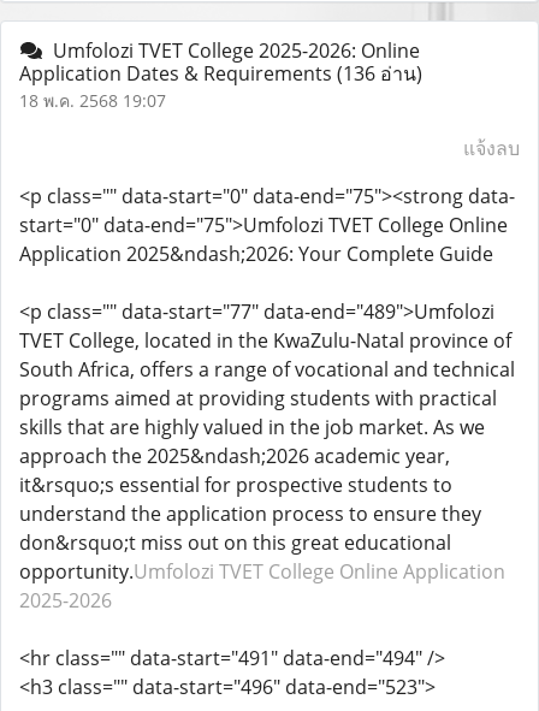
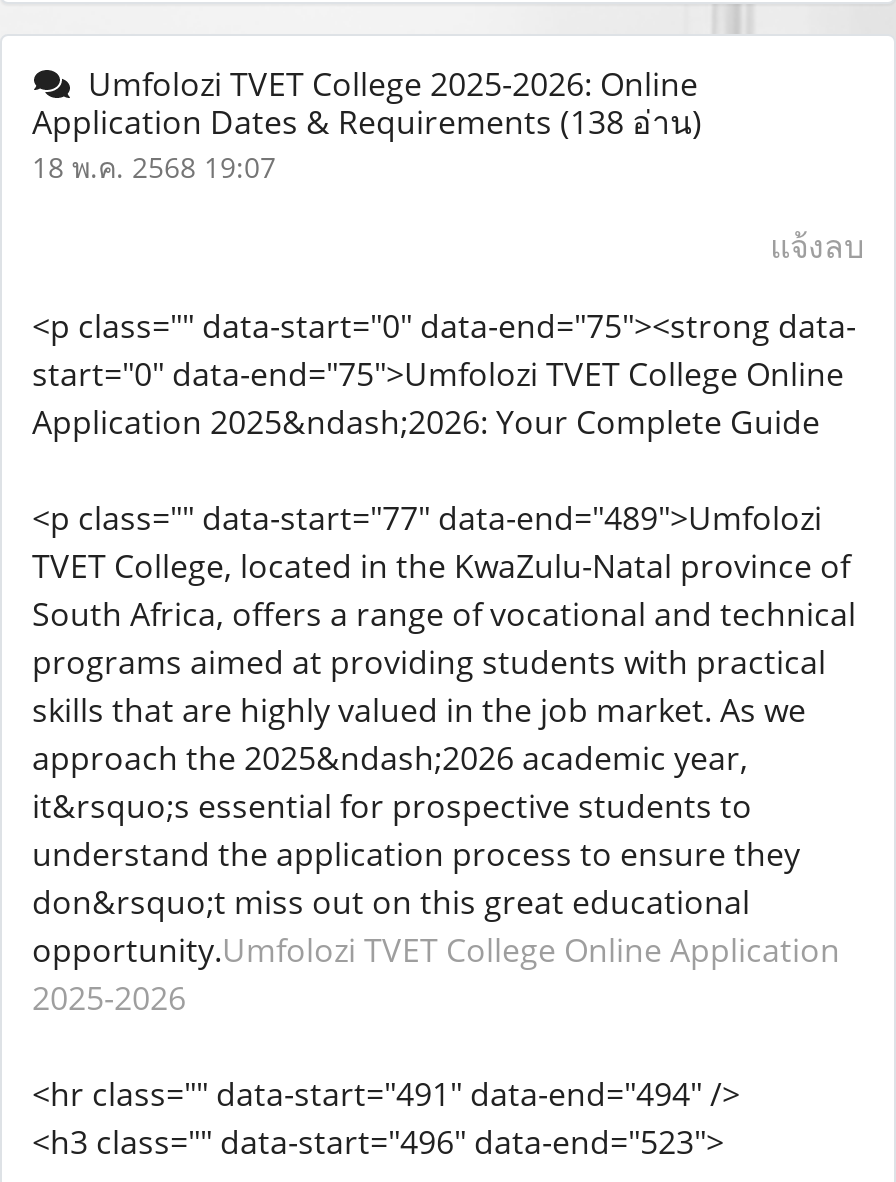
[19,60,422,87] Application Dates & Requirements (136 อ่าน) -> [32,100,702,144] Application Dates & Requirements (138 อ่าน)

